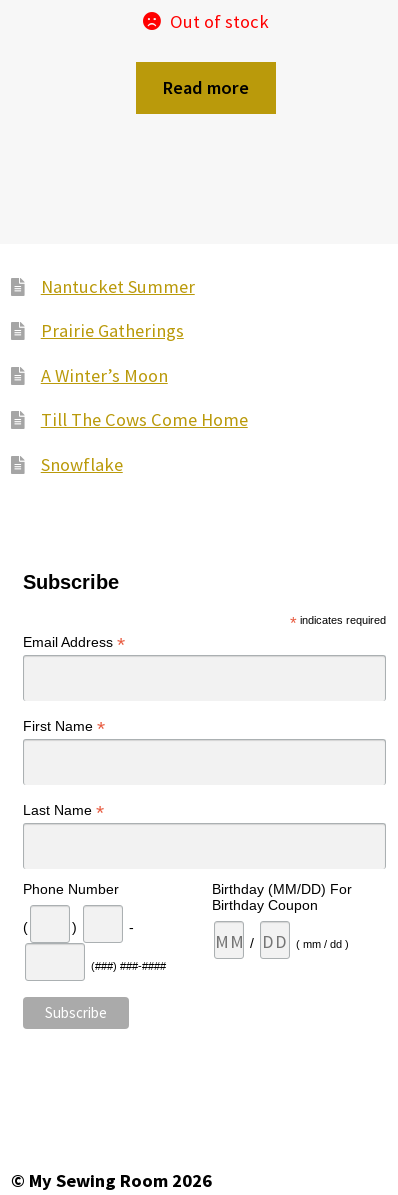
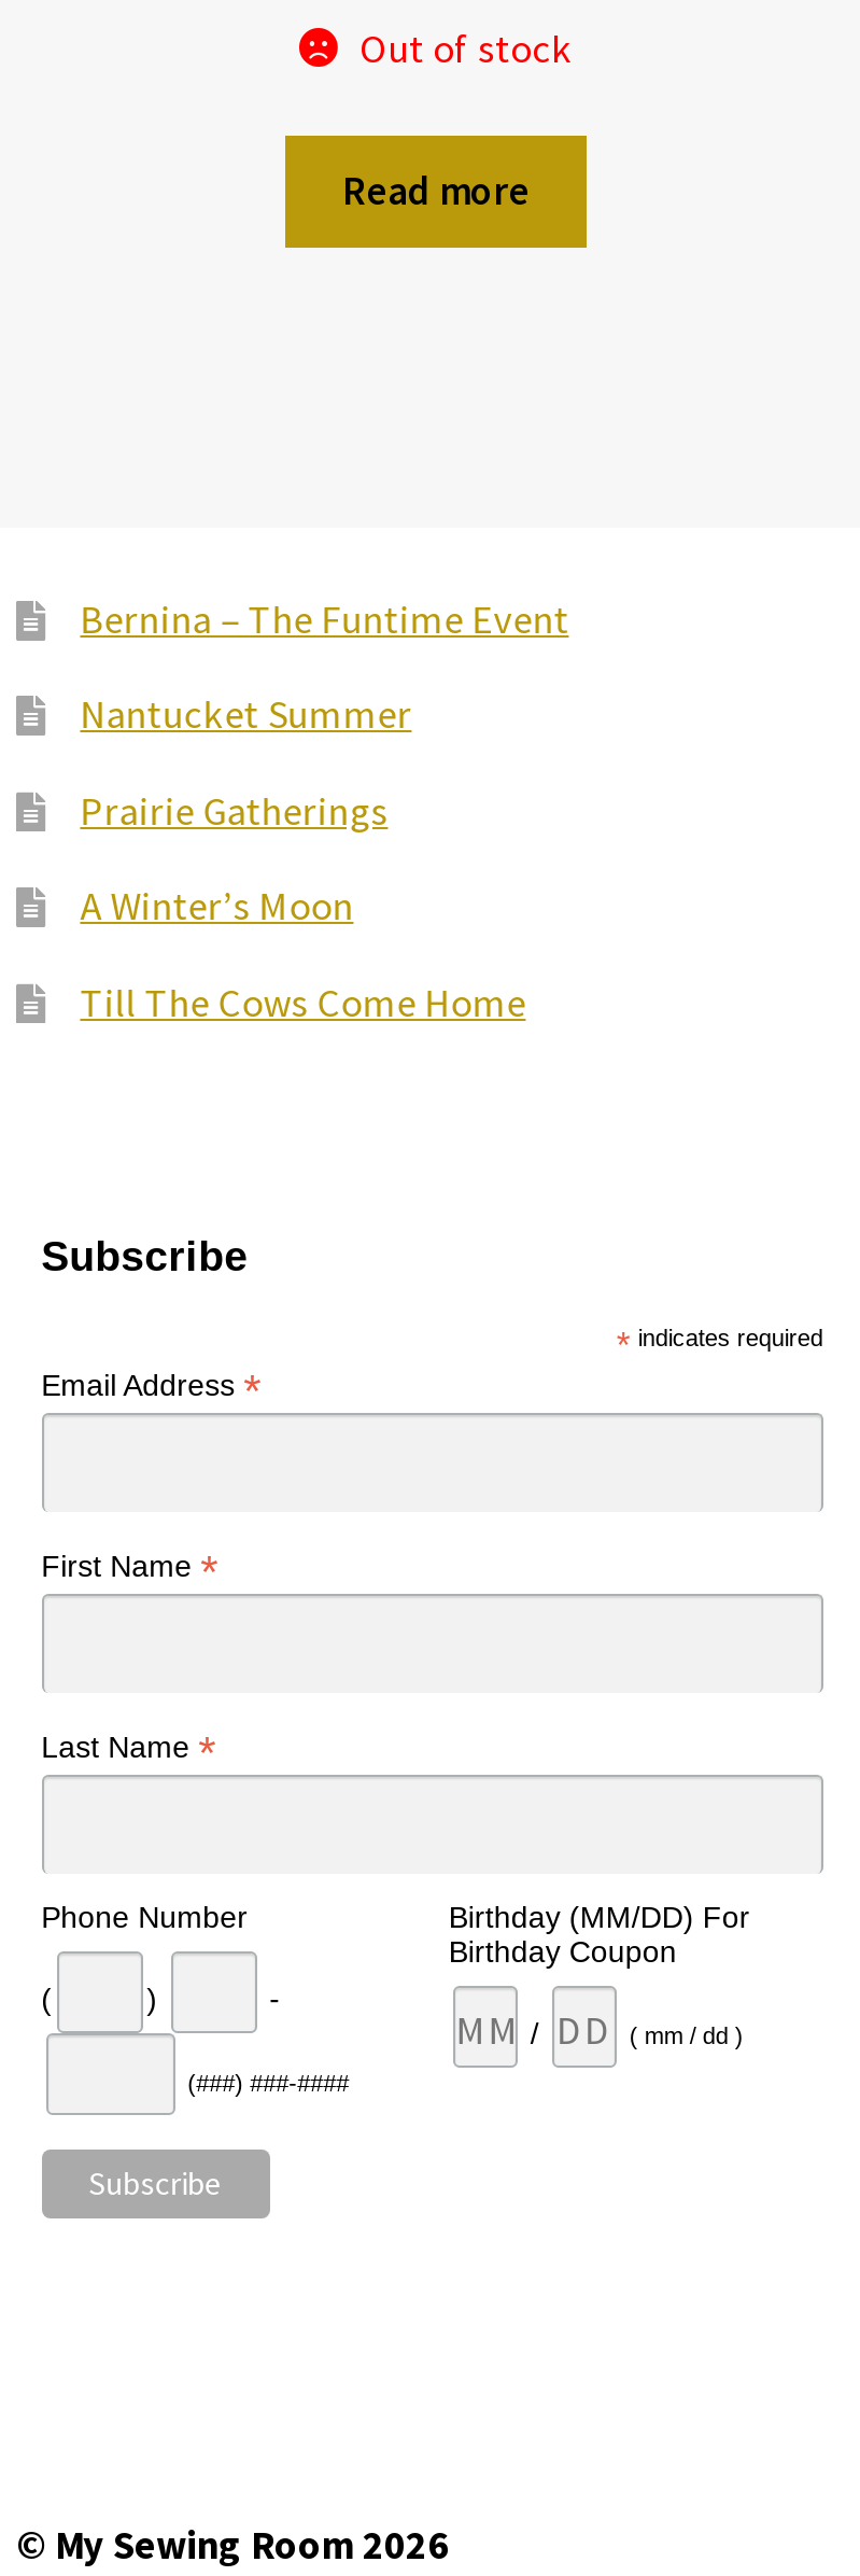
none -> [80,594,569,644] Bernina – The Funtime Event
moved [41,275,248,431] -> [80,690,526,1027]: Nantucket Summer | Prairie Gatherings | A Winter’s Moon | Till The Cows Come Home
[41,453,123,476] Snowflake -> none

